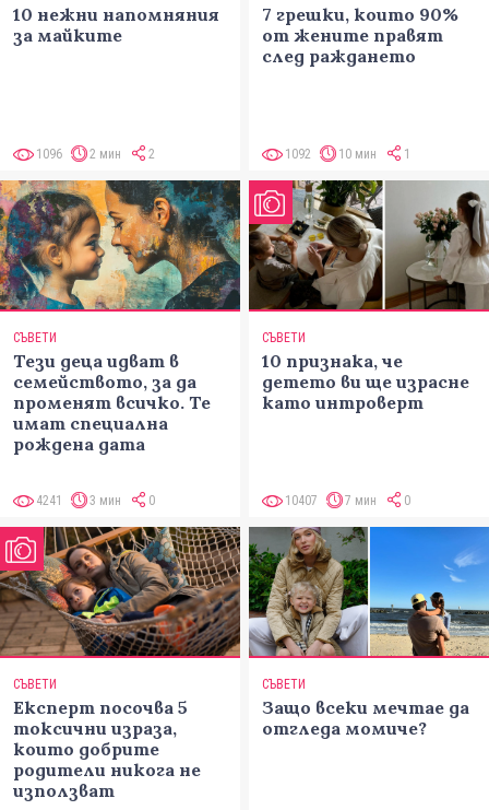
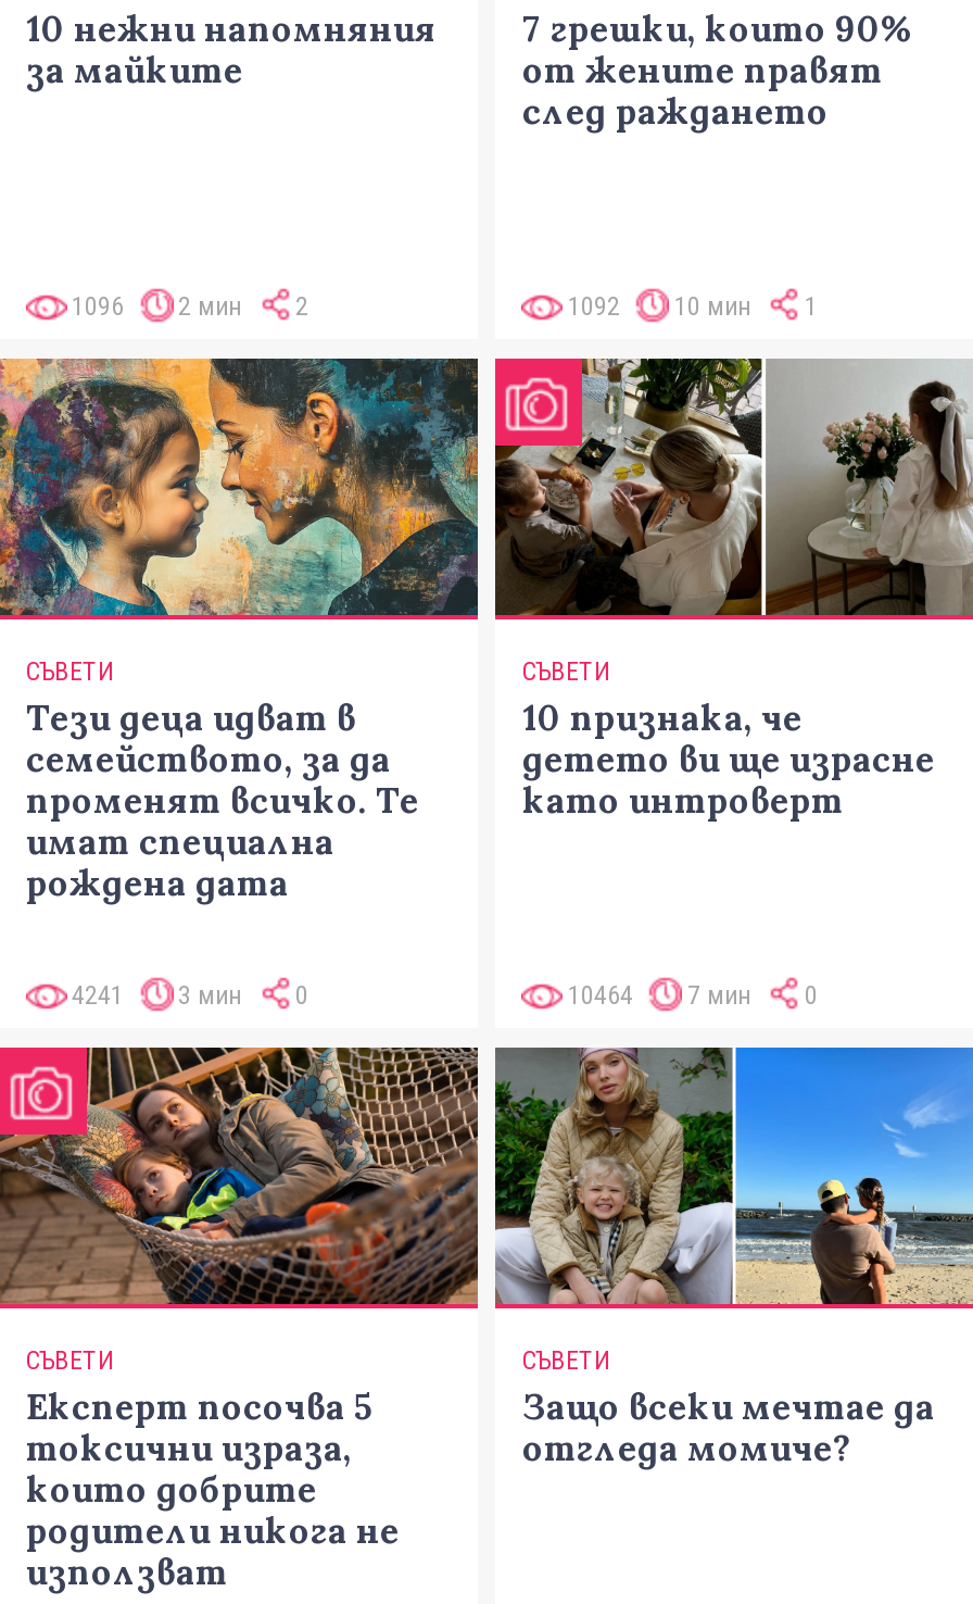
[285,493,411,509] 10407 7 мин 0 -> [568,981,818,1011] 10464 7 мин 0

